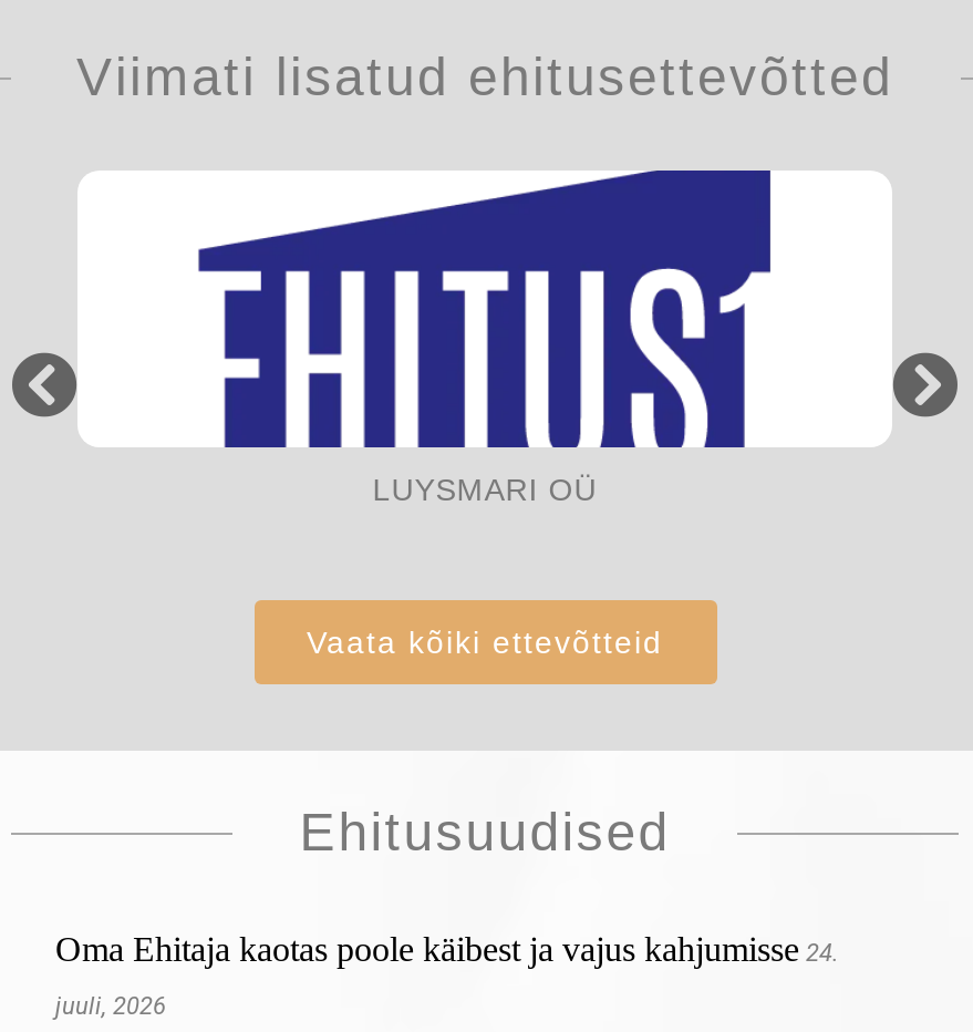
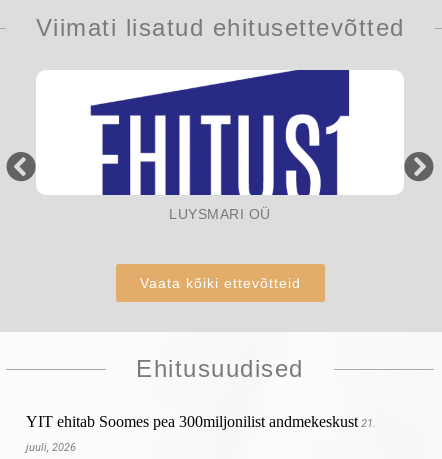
[55,931,839,968] Oma Ehitaja kaotas poole käibest ja vajus kahjumisse 24. -> [26,413,376,430] YIT ehitab Soomes pea 300miljonilist andmekeskust 21.

